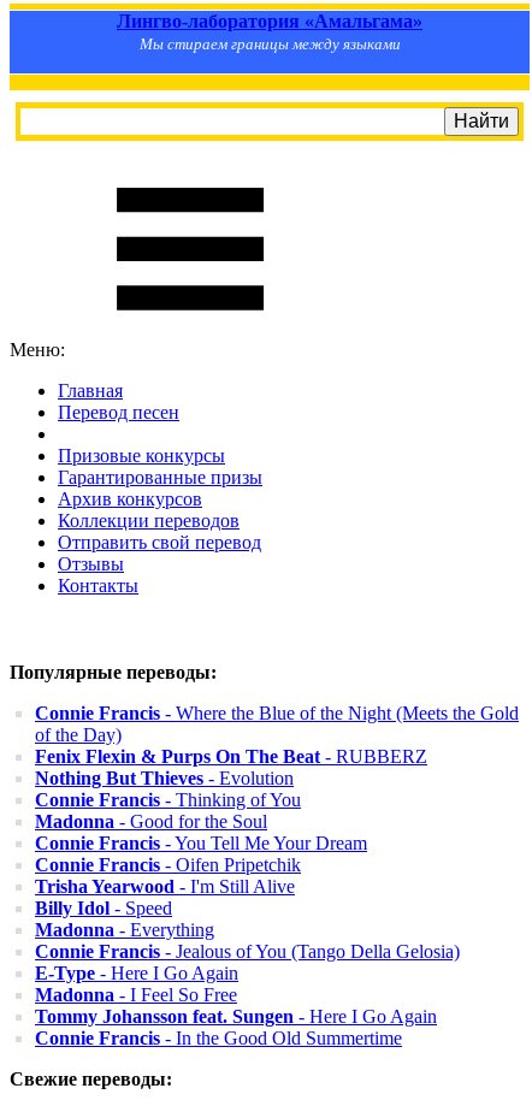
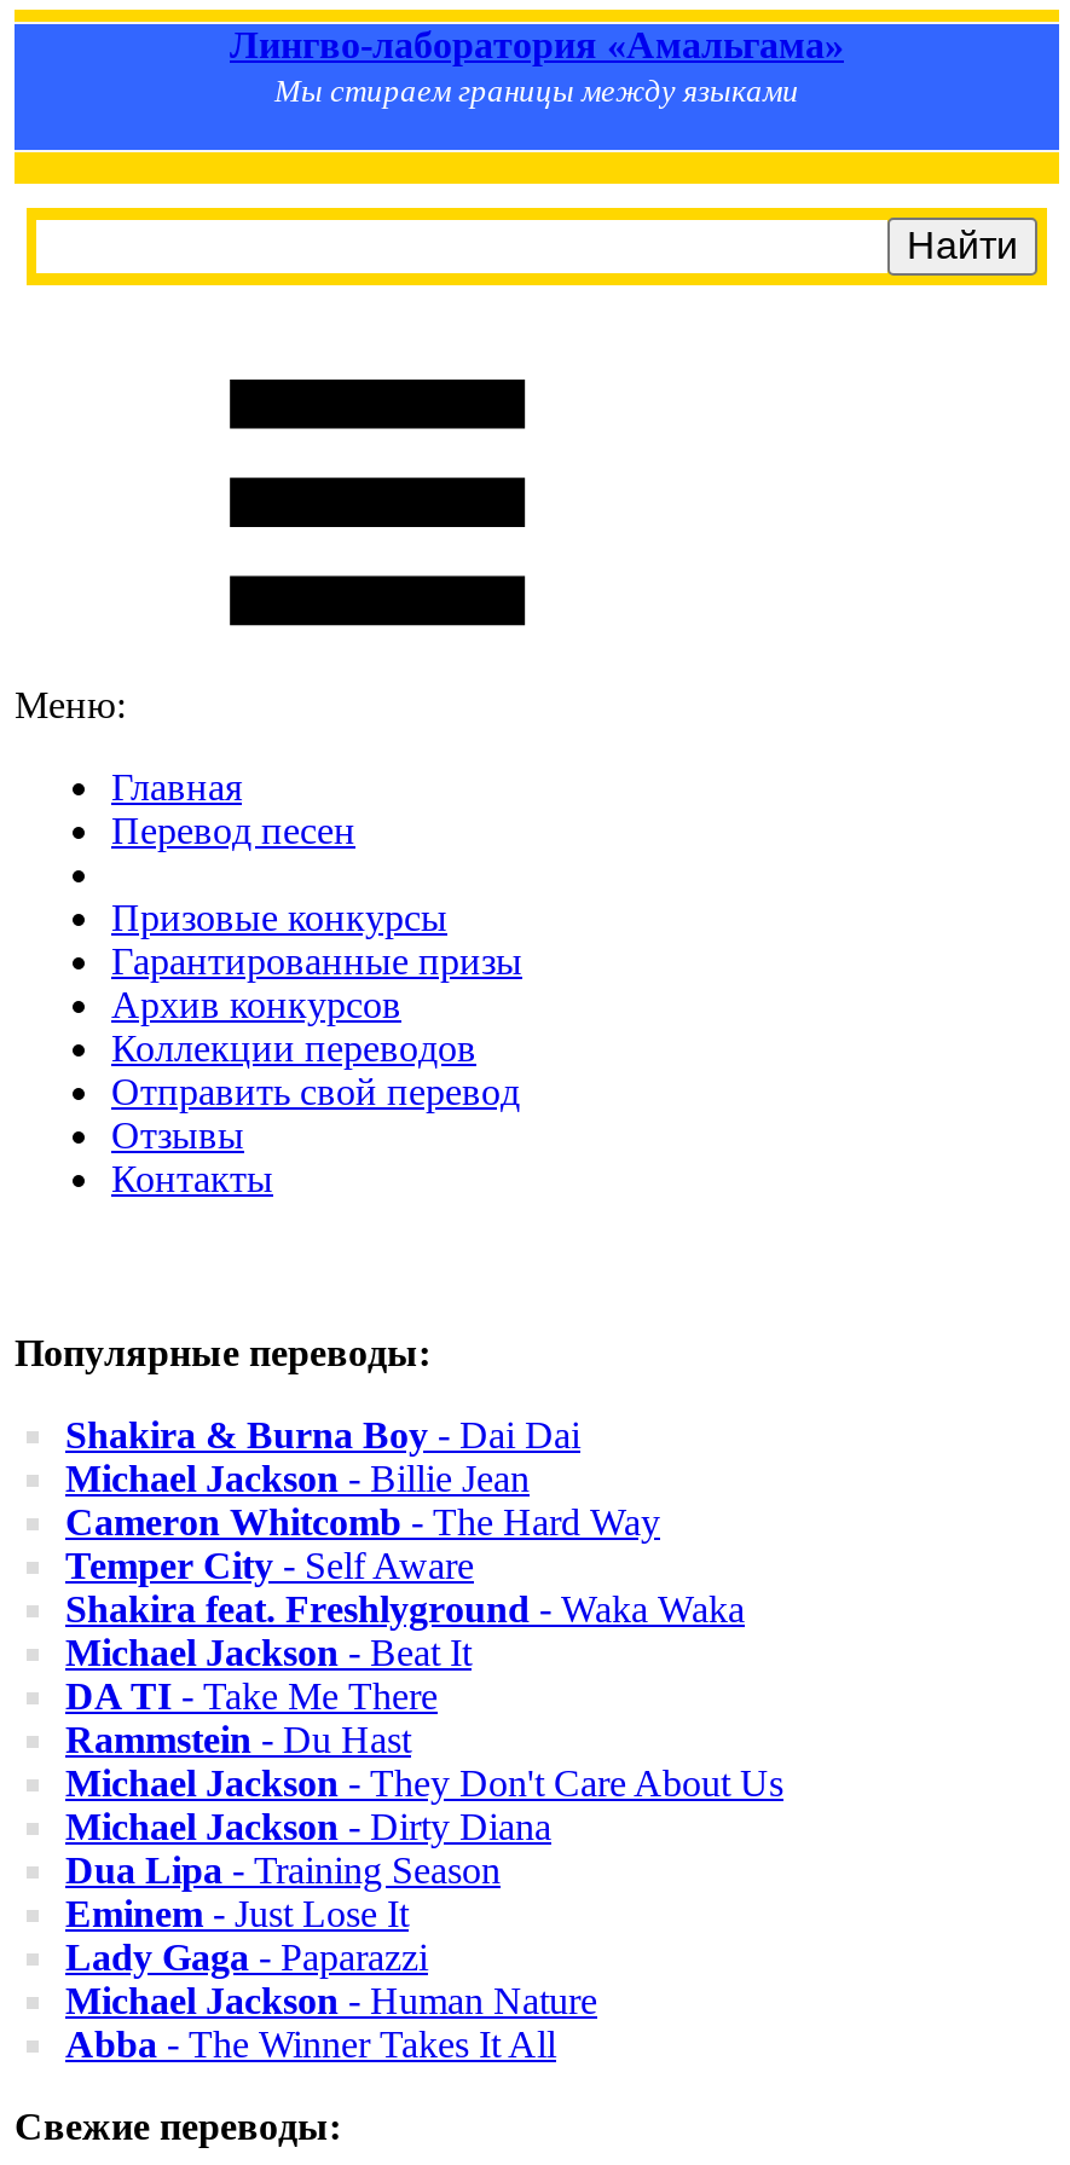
[35,703,519,1048] Connie Francis - Where the Blue of the Night (Meets the Gold | of the Day) | Fenix Flexin & Purps On The Beat - RUBBERZ | Nothing But Thieves - Evolution | Connie Francis - Thinking of You | Madonna - Good for the Soul | Connie Francis - You Tell Me Your Dream | Connie Francis - Oifen Pripetchik | Trisha Yearwood - I'm Still Alive | Billy Idol - Speed | Madonna - Everything | Connie Francis - Jealous of You (Tango Della Gelosia) | E-Type - Here I Go Again | Madonna - I Feel So Free | Tommy Johansson feat. Sungen - Here I Go Again | Connie Francis - In the Good Old Summertime -> [65,1414,783,2065] Shakira & Burna Boy - Dai Dai | Michael Jackson - Billie Jean | Cameron Whitcomb - The Hard Way | Temper City - Self Aware | Shakira feat. Freshlyground - Waka Waka | Michael Jackson - Beat It | DA TI - Take Me There | Rammstein - Du Hast | Michael Jackson - They Don't Care About Us | Michael Jackson - Dirty Diana | Dua Lipa - Training Season | Eminem - Just Lose It | Lady Gaga - Paparazzi | Michael Jackson - Human Nature | Abba - The Winner Takes It All

